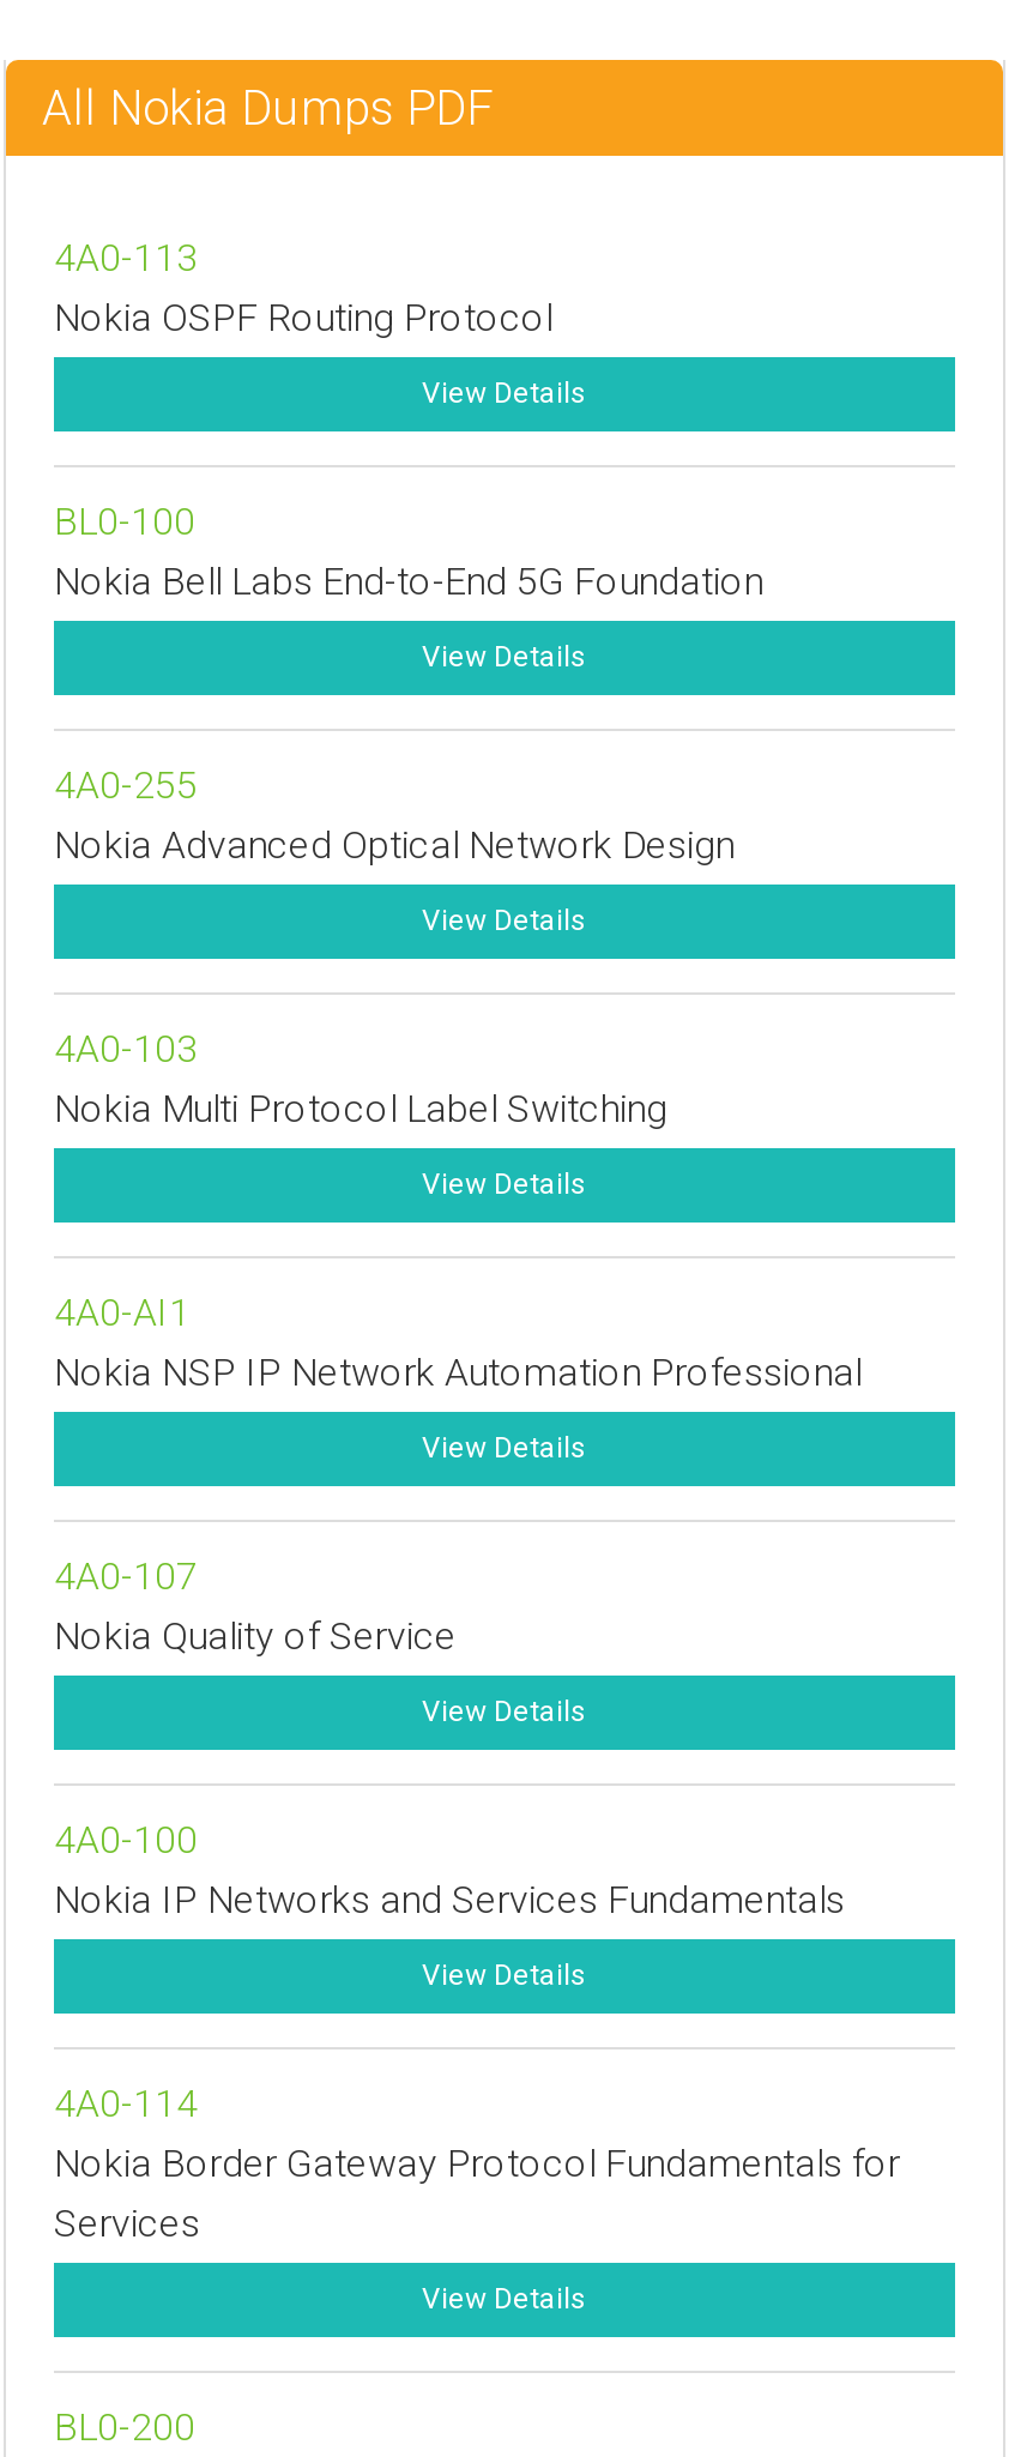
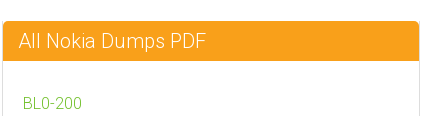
[54,235,900,2316] 4A0-113 | Nokia OSPF Routing Protocol | View Details | BL0-100 | Nokia Bell Labs End-to-End 5G Foundation | View Details | 4A0-255 | Nokia Advanced Optical Network Design | View Details | 4A0-103 | Nokia Multi Protocol Label Switching | View Details | 4A0-AI1 | Nokia NSP IP Network Automation Professional | View Details | 4A0-107 | Nokia Quality of Service | View Details | 4A0-100 | Nokia IP Networks and Services Fundamentals | View Details | 4A0-114 | Nokia Border Gateway Protocol Fundamentals for | Services | View Details -> none

